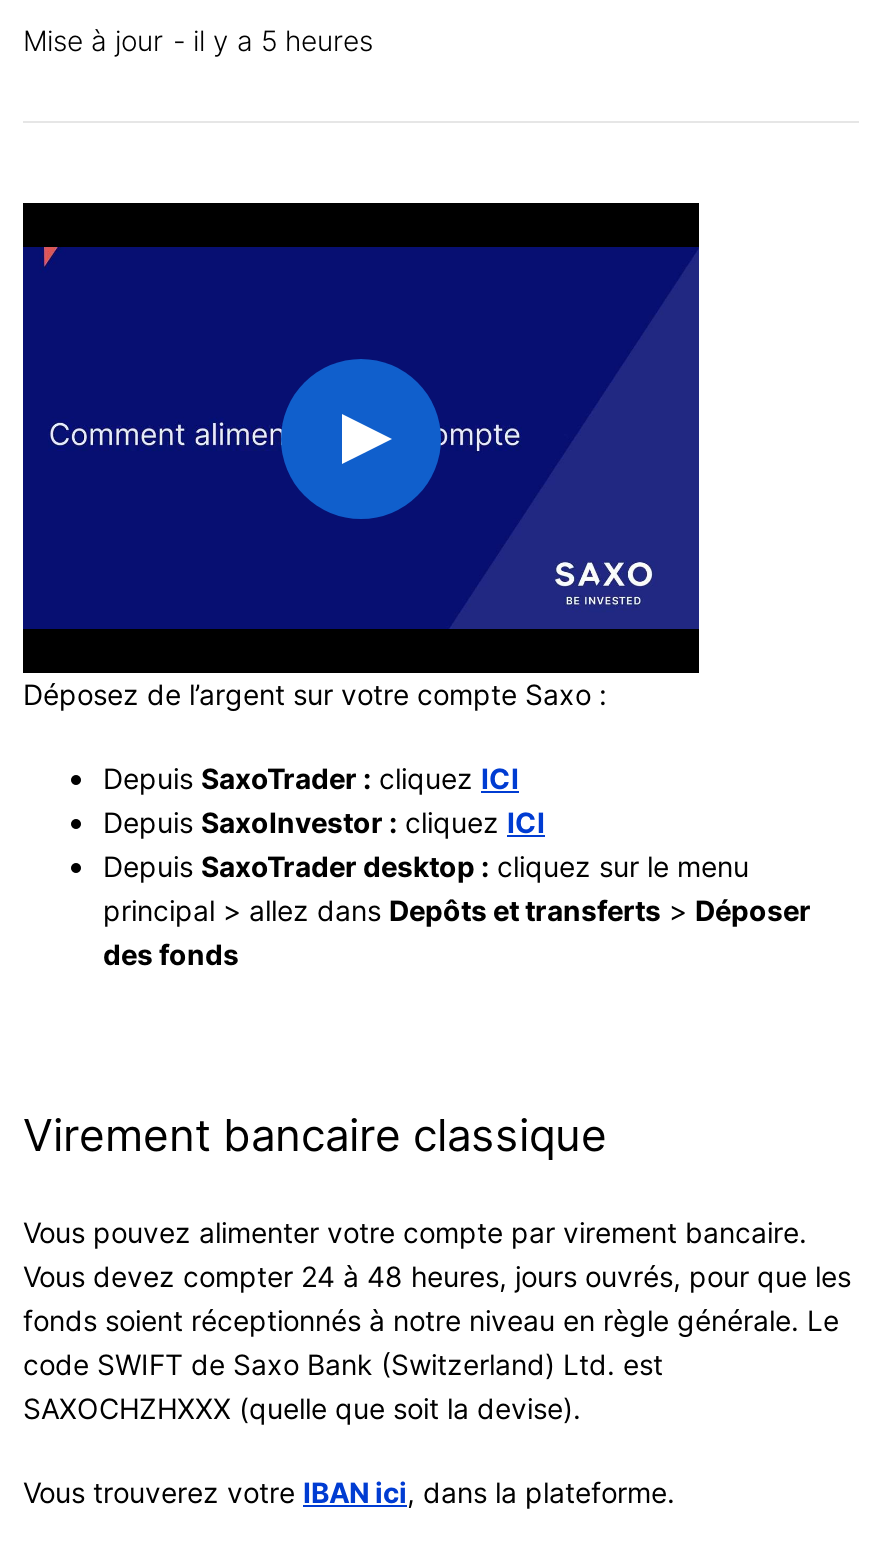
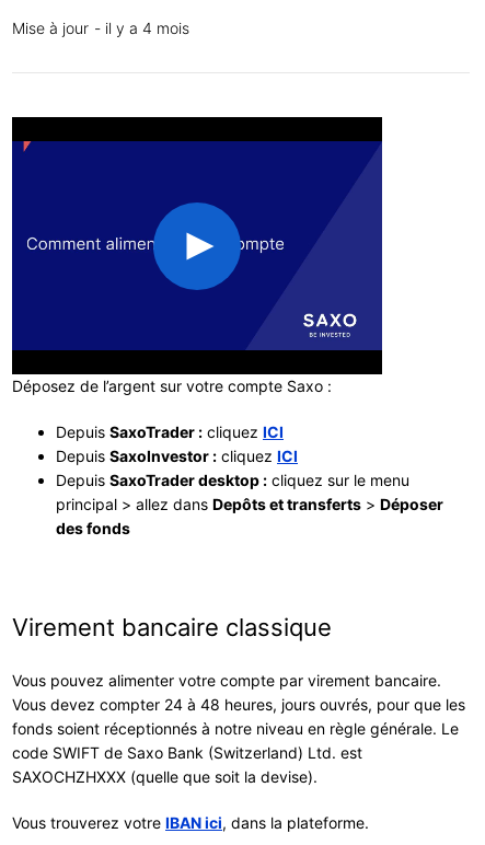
[23,22,373,56] Mise à jour il y a 5 heures -> [12,18,189,37] Mise à jour il y a 4 mois

